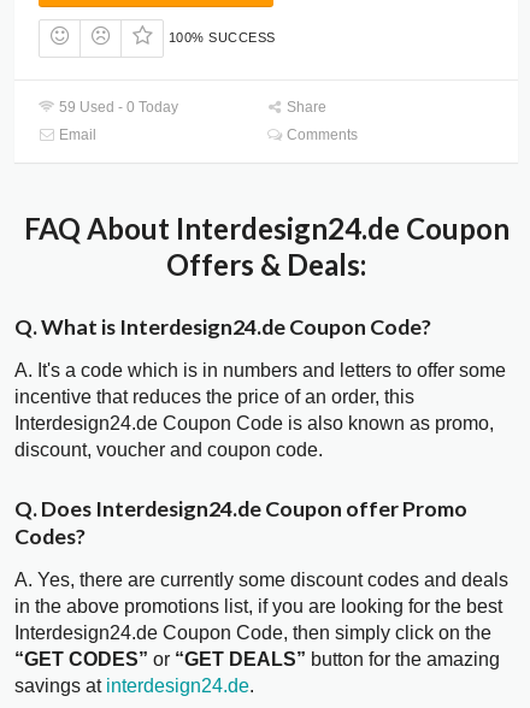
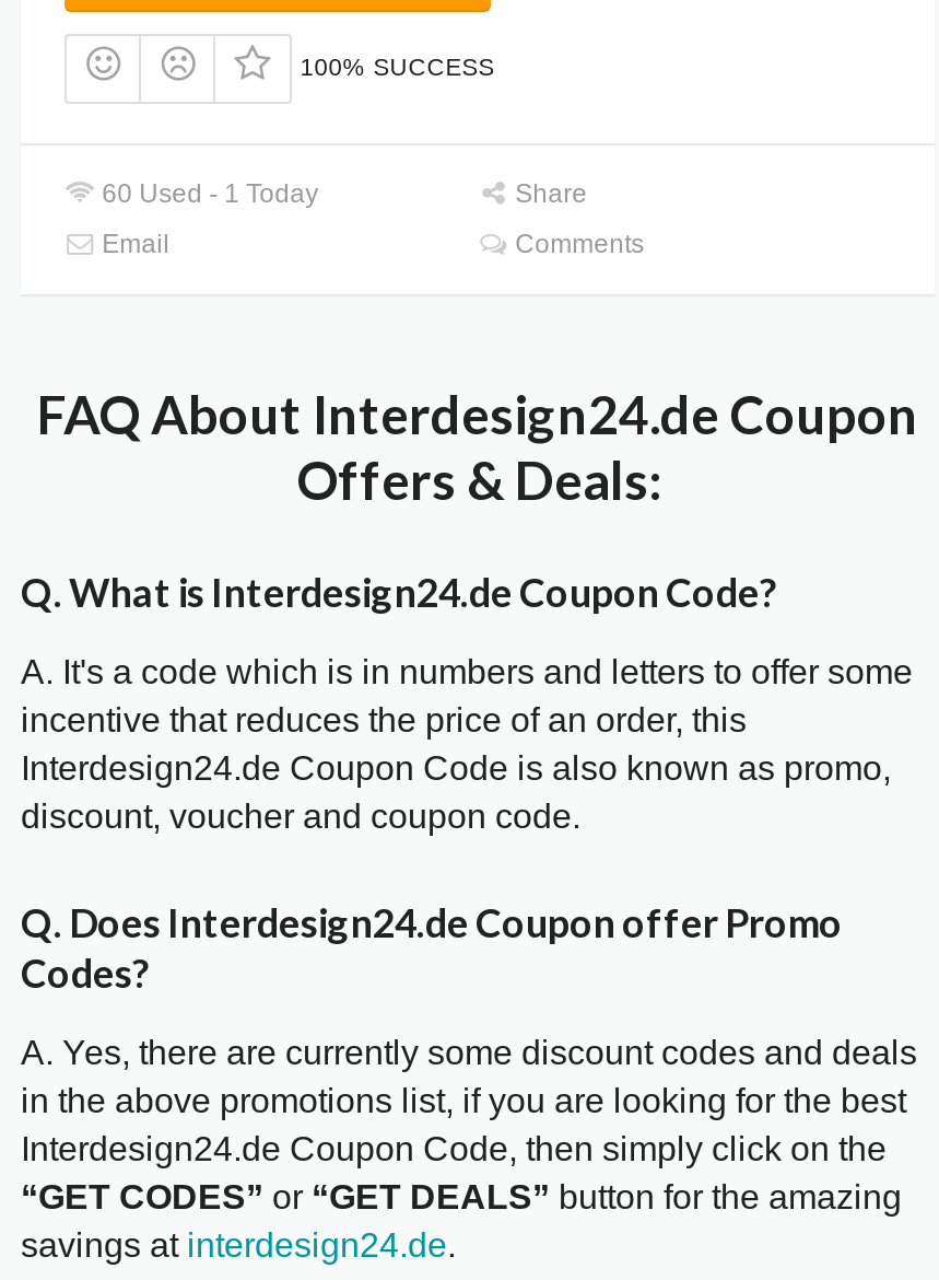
[56,98,179,115] 59 Used - 0 Today -> [96,178,319,209] 60 Used - 1 Today

